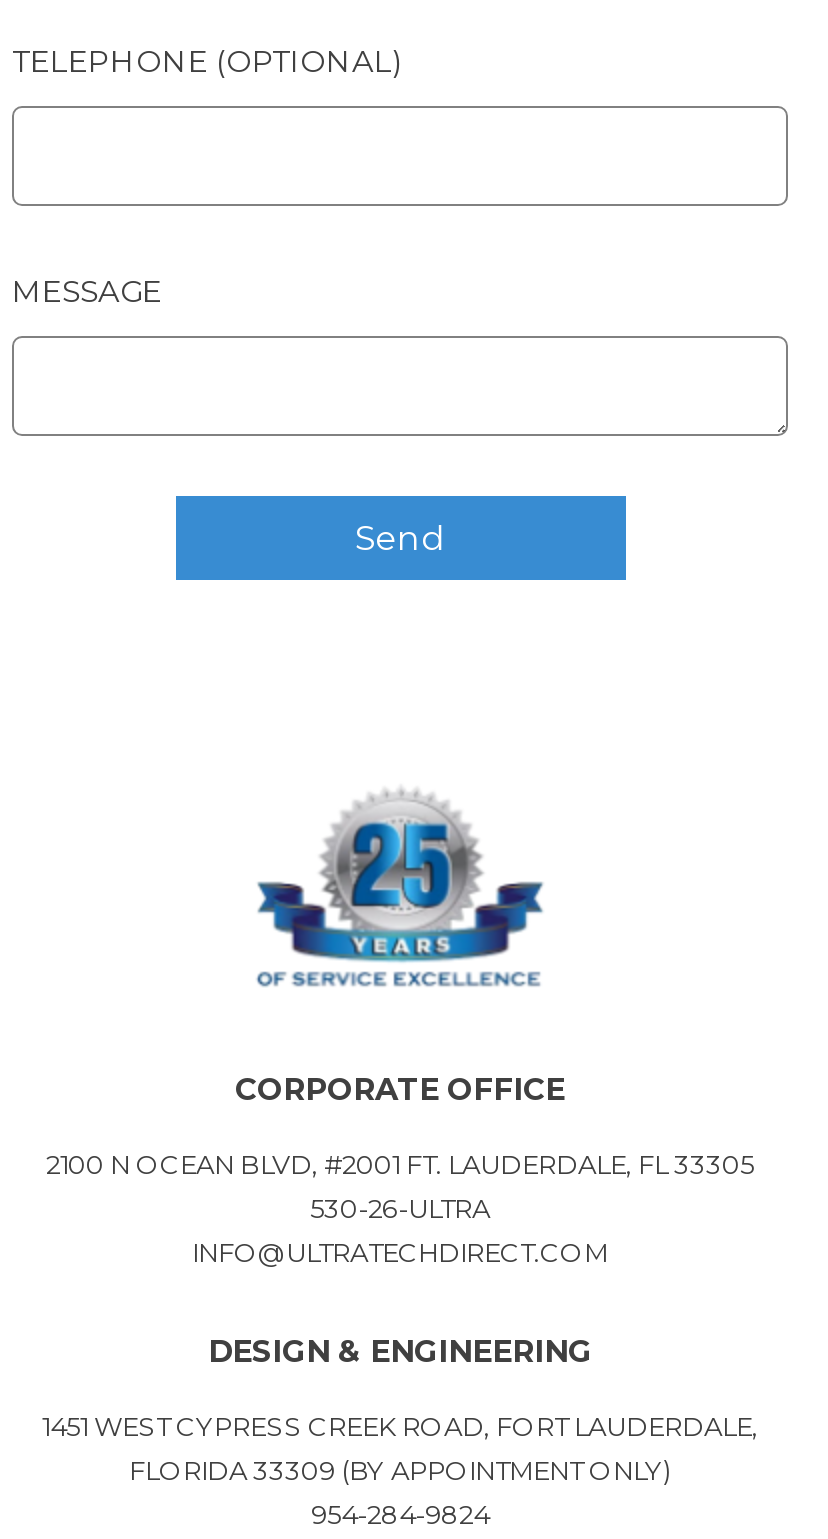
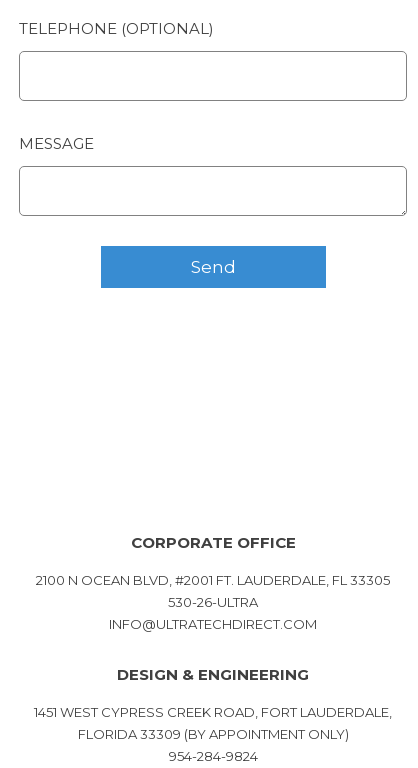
[256,787,544,989] [image] -> none

